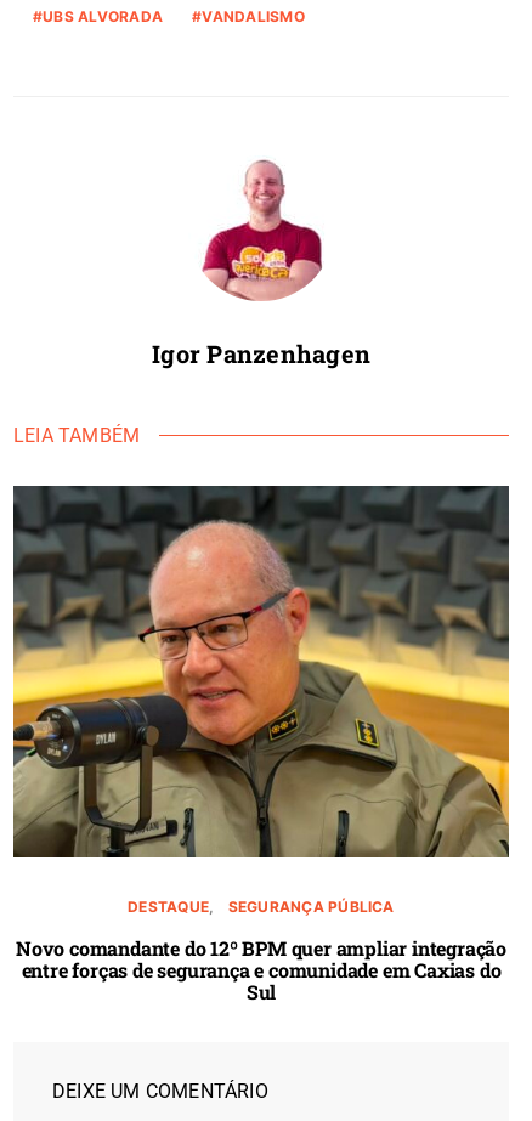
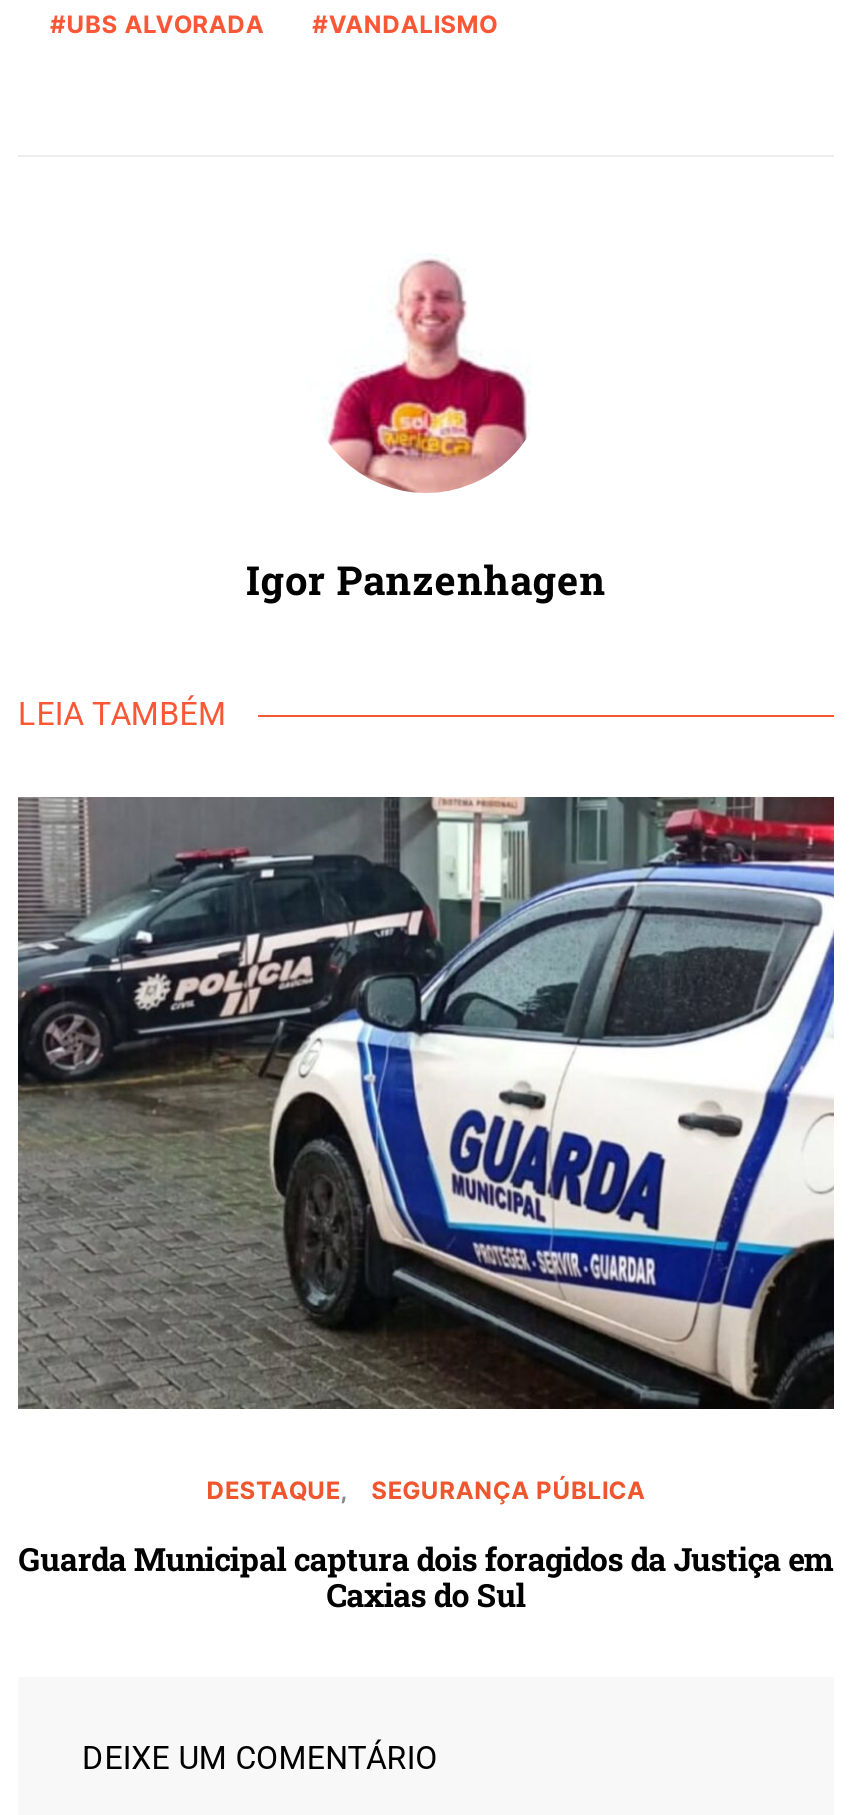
[12,485,510,859] [image] -> [16,797,836,1411] [image]
[16,935,506,1004] Novo comandante do 12º BPM quer ampliar integração | entre forças de segurança e comunidade em Caxias do | Sul -> [19,1537,833,1615] Guarda Municipal captura dois foragidos da Justiça em | Caxias do Sul

